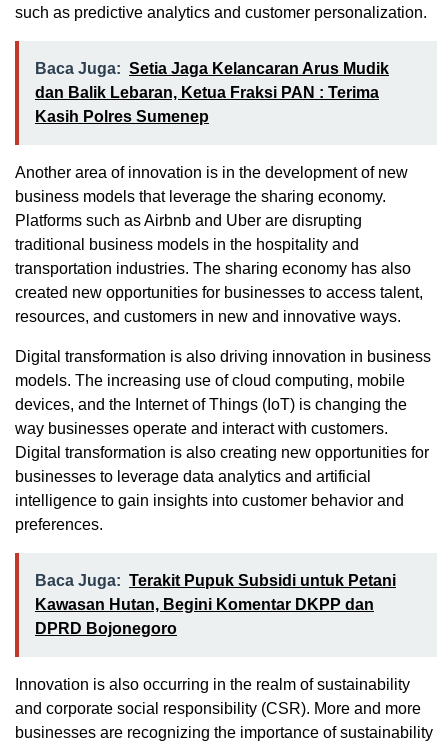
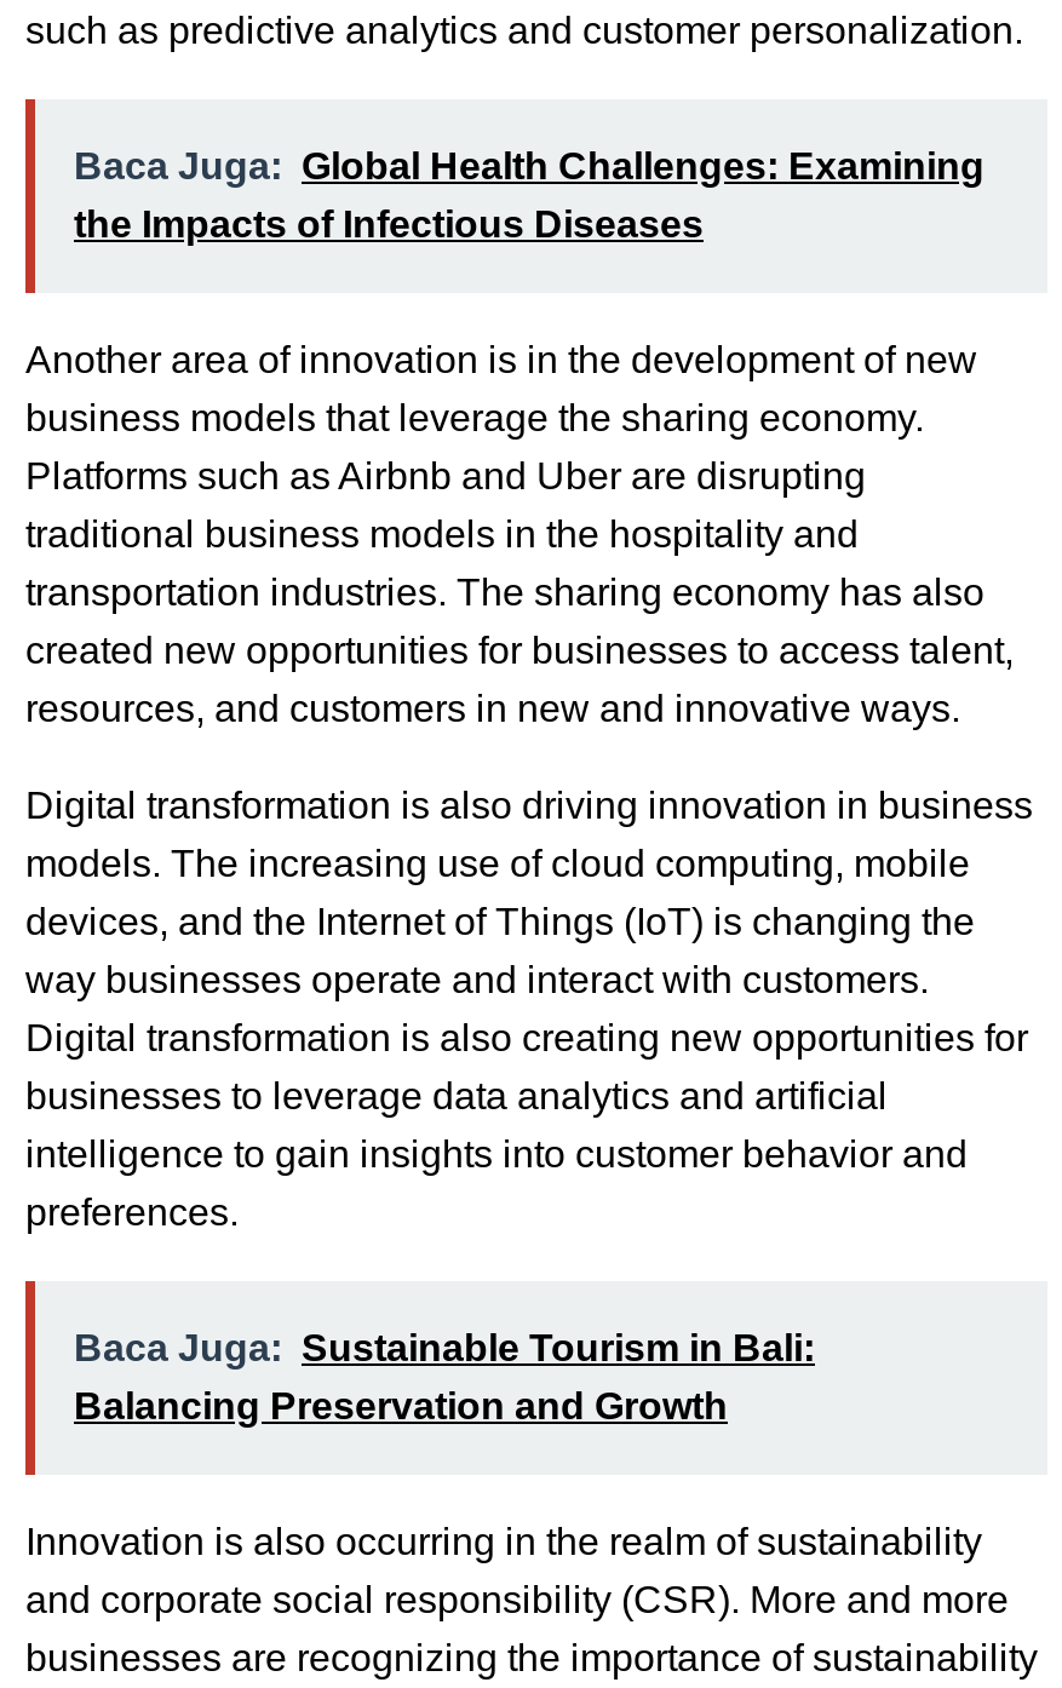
[35,60,389,125] Baca Juga: Setia Jaga Kelancaran Arus Mudik | dan Balik Lebaran, Ketua Fraksi PAN : Terima | Kasih Polres Sumenep -> [74,145,984,244] Baca Juga: Global Health Challenges: Examining | the Impacts of Infectious Diseases
[35,572,396,637] Baca Juga: Terakit Pupuk Subsidi untuk Petani | Kawasan Hutan, Begini Komentar DKPP dan | DPRD Bojonegoro -> [74,1327,815,1426] Baca Juga: Sustainable Tourism in Bali: | Balancing Preservation and Growth

